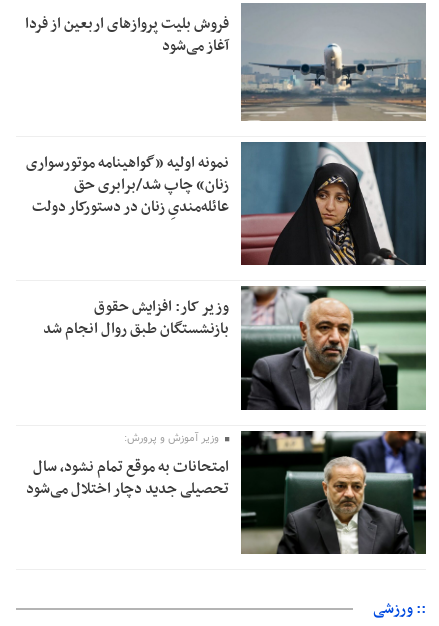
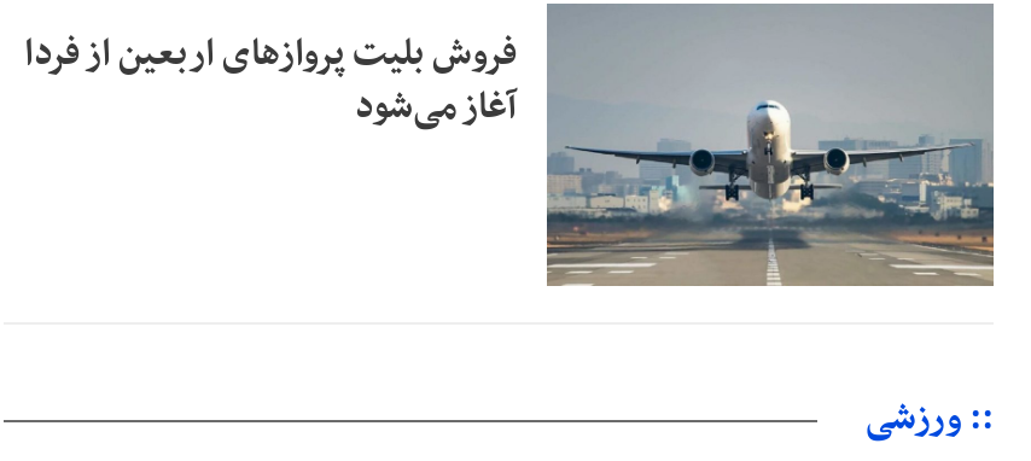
[25,141,427,266] [image] | نمونه اولیه «گواهینامه موتورسواری | زنان» چاپ شد/برابری حق | عائله‌مندیِ زنان در دستورکار دولت -> none
[42,285,427,411] [image] | وزیر کار: افزایش حقوق | بازنشستگان طبق روال انجام شد -> none
[25,429,427,555] [image] | وزیر آموزش و پرورش: | امتحانات به موقع تمام نشود، سال | تحصیلی جدید دچار اختلال می‌شود -> none

